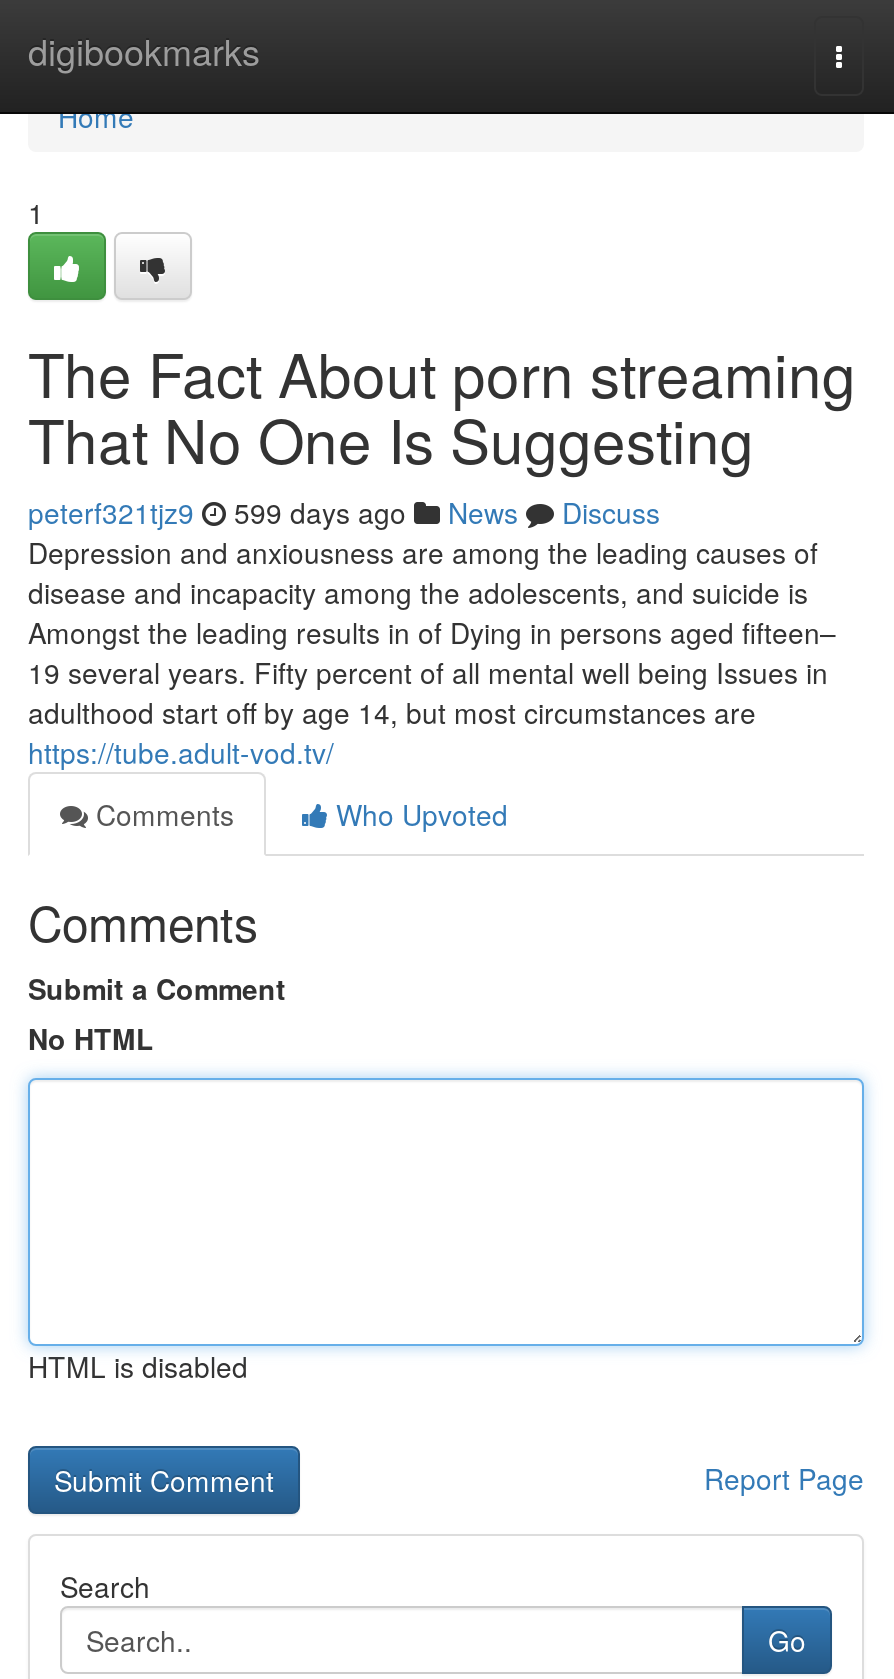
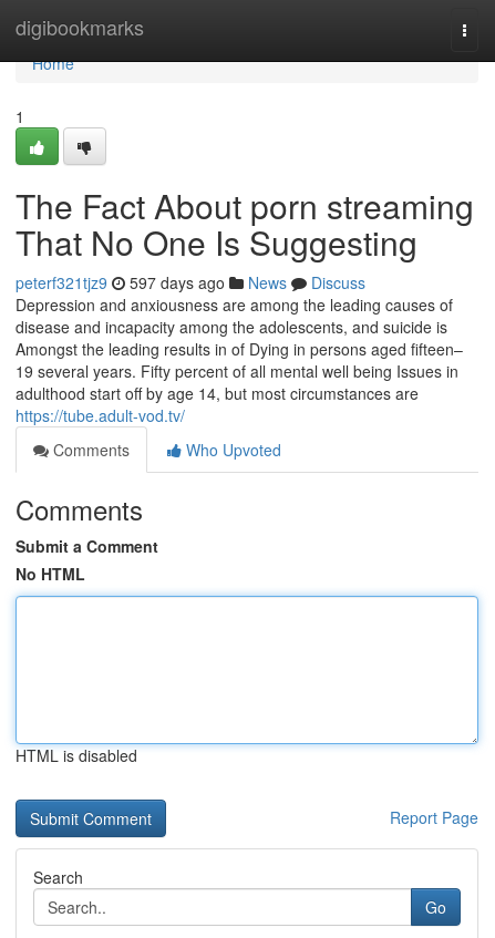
[28,492,660,532] peterf321tjz9 599 days ago News Discuss -> [16,271,365,293] peterf321tjz9 597 days ago News Discuss

